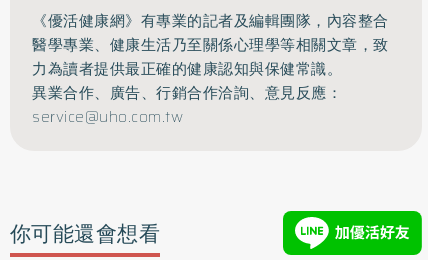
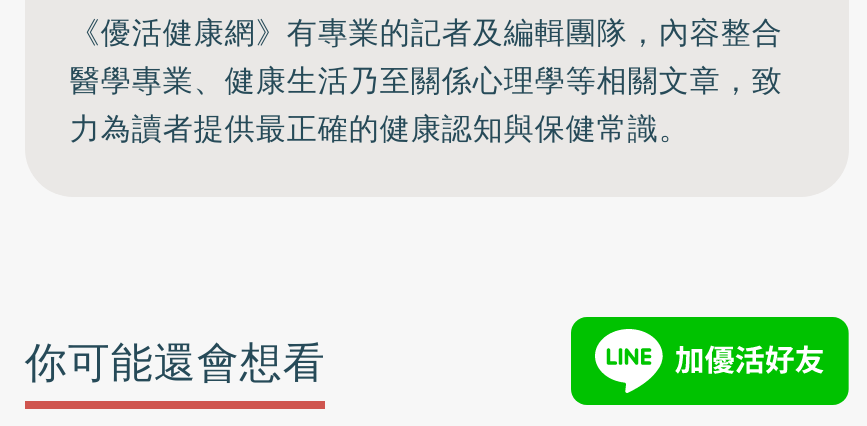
[32,81,342,129] 異業合作、廣告、行銷合作洽詢、意見反應： | service@uho.com.tw -> none

